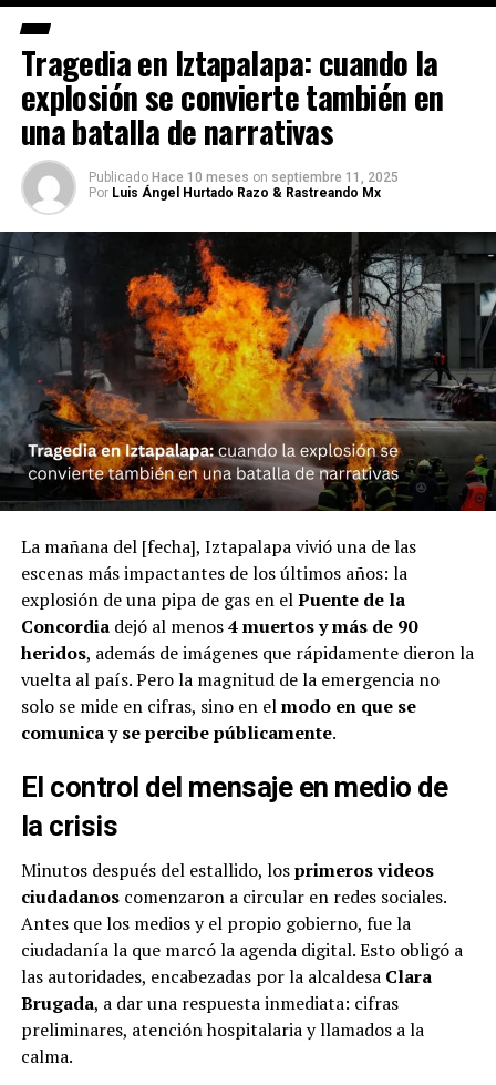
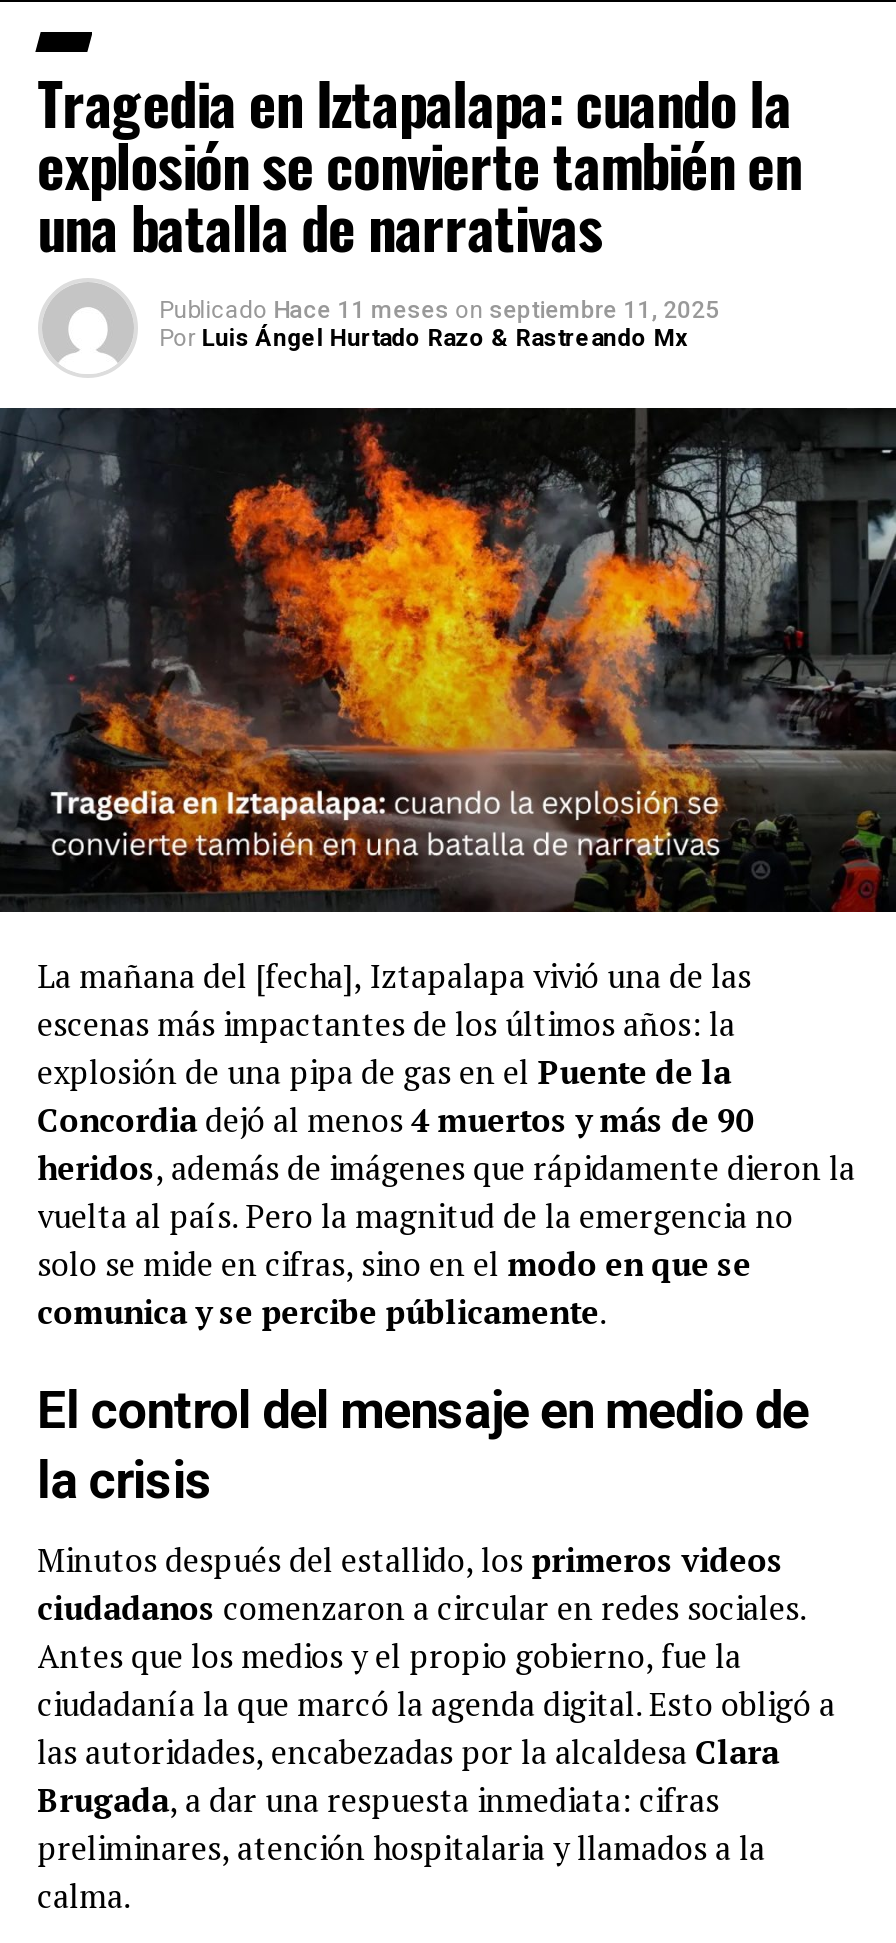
[88,170,398,185] Publicado Hace 10 meses on septiembre 11, 2025 -> [159,296,719,324] Publicado Hace 11 meses on septiembre 11, 2025

